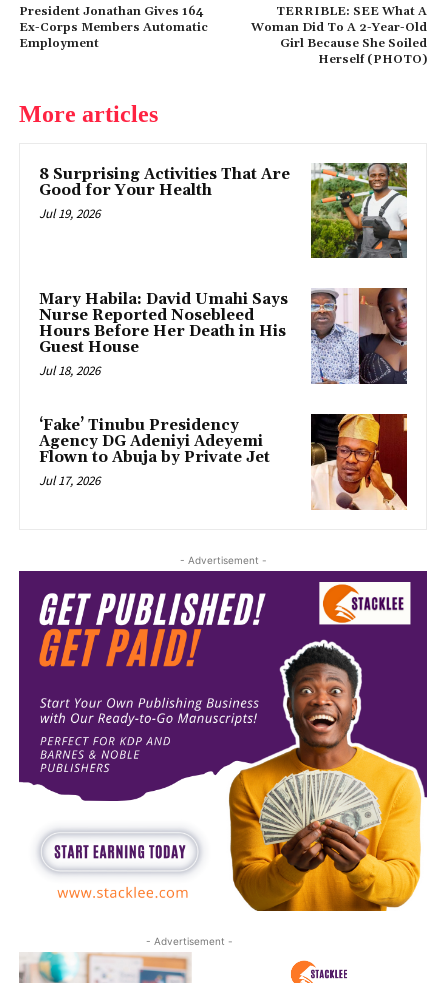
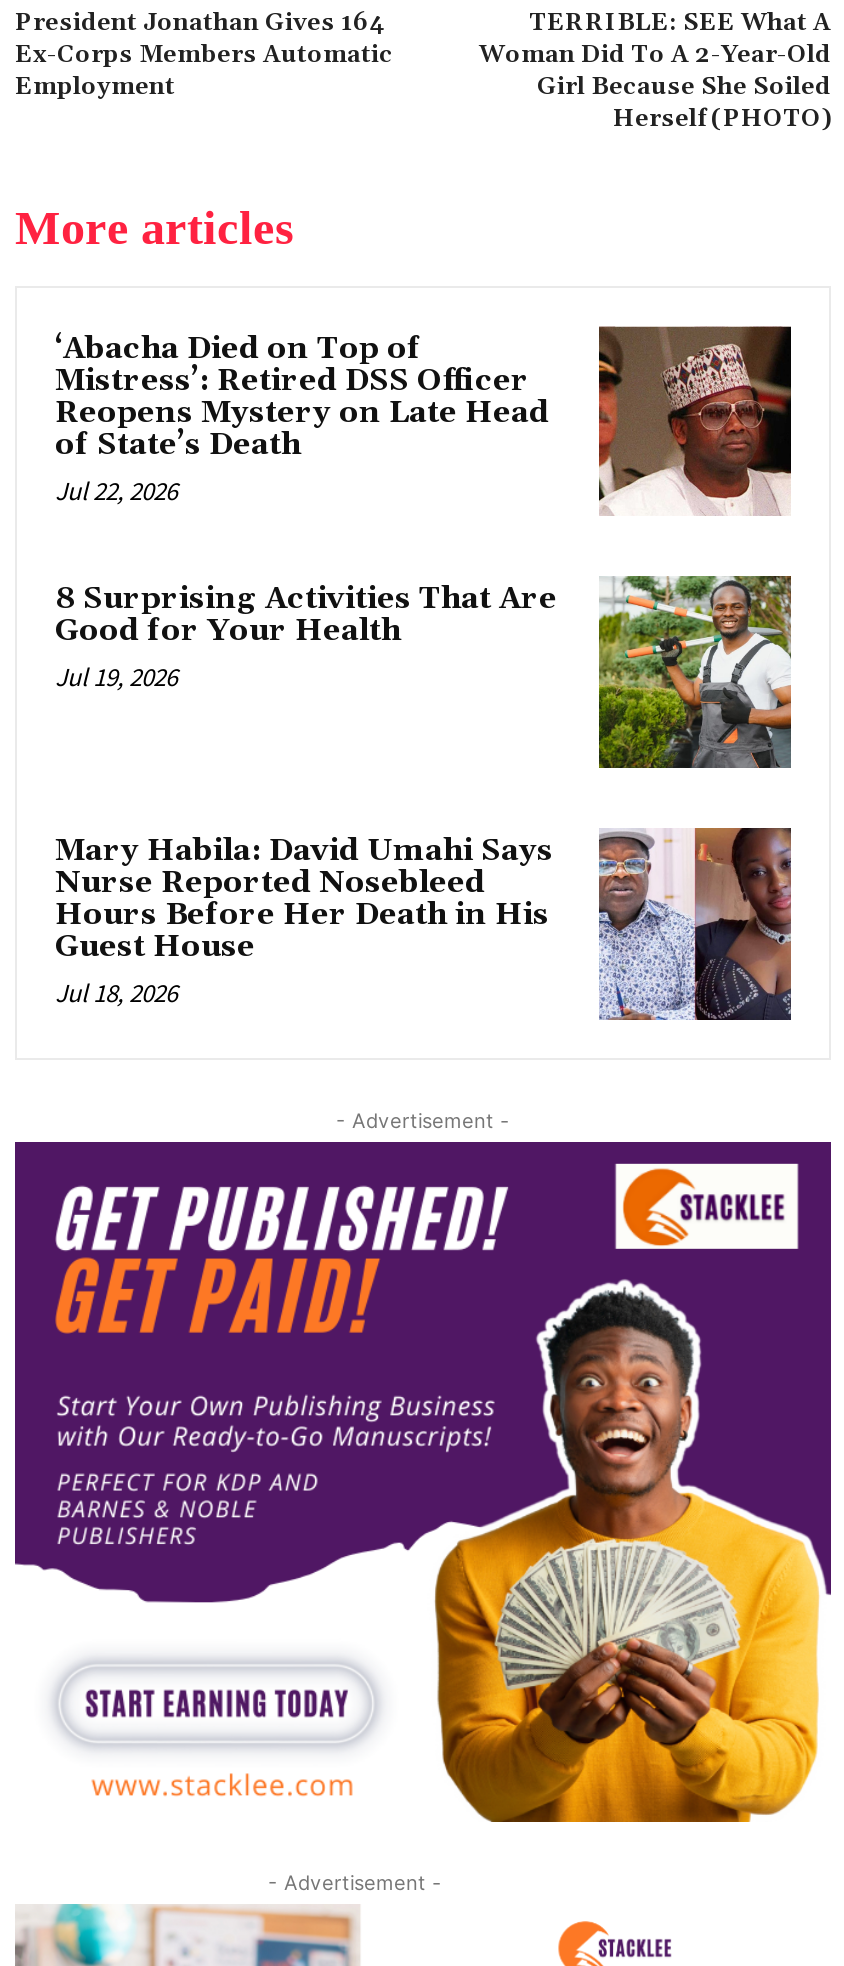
none -> [55,326,793,516] [image] | ‘Abacha Died on Top of | Mistress’: Retired DSS Officer | Reopens Mystery on Late Head | of State’s Death | Jul 22, 2026
moved [39,163,408,379] -> [55,576,791,1010]: [image] | 8 Surprising Activities That Are | Good for Your Health | ... | Guest House | Jul 18, 2026
[39,413,408,511] [image] | ‘Fake’ Tinubu Presidency | Agency DG Adeniyi Adeyemi | Flown to Abuja by Private Jet | Jul 17, 2026 -> none

